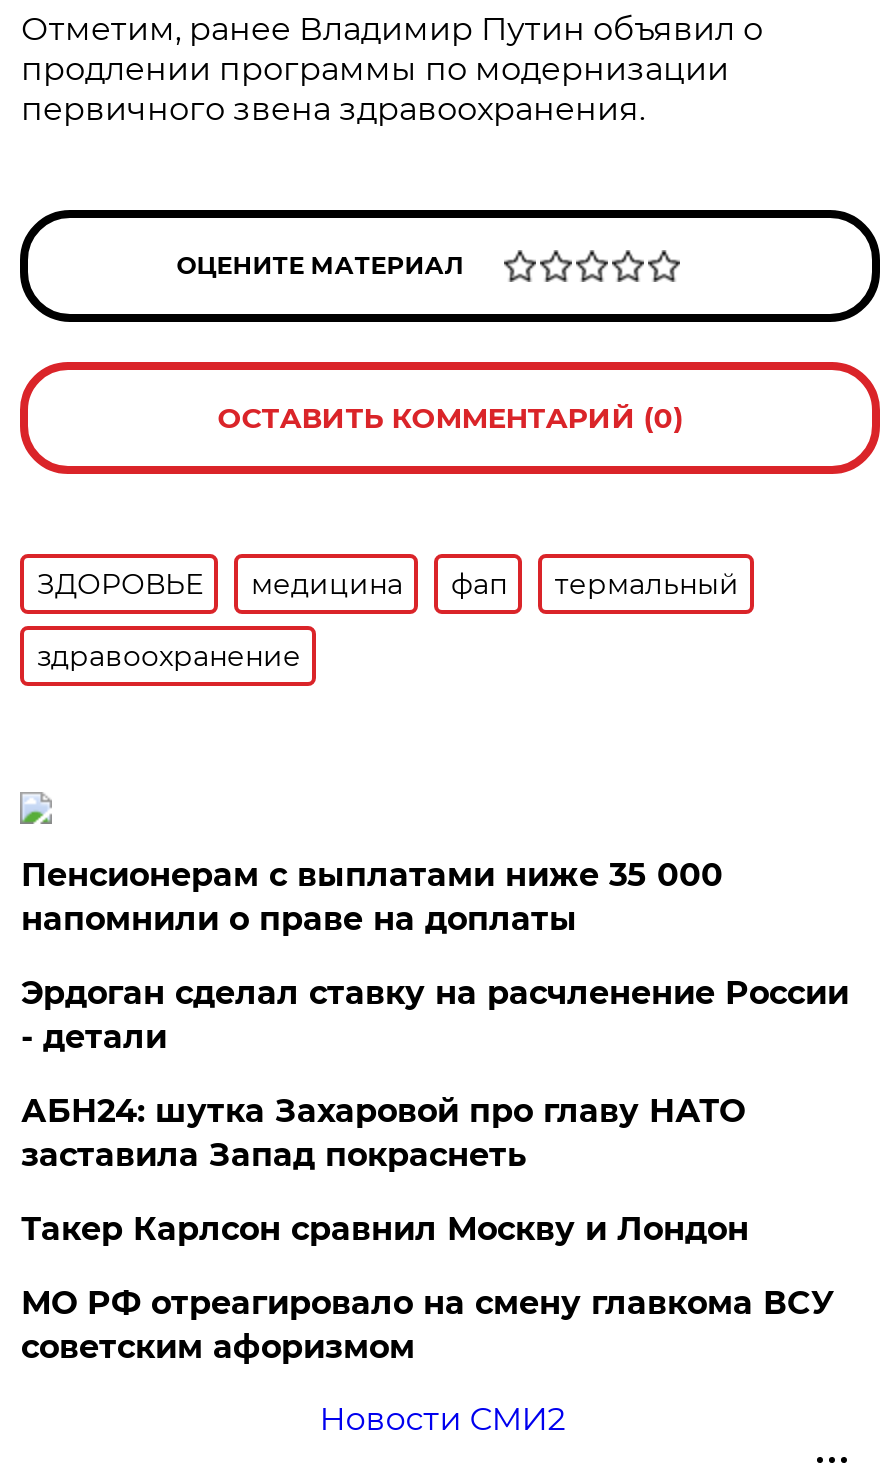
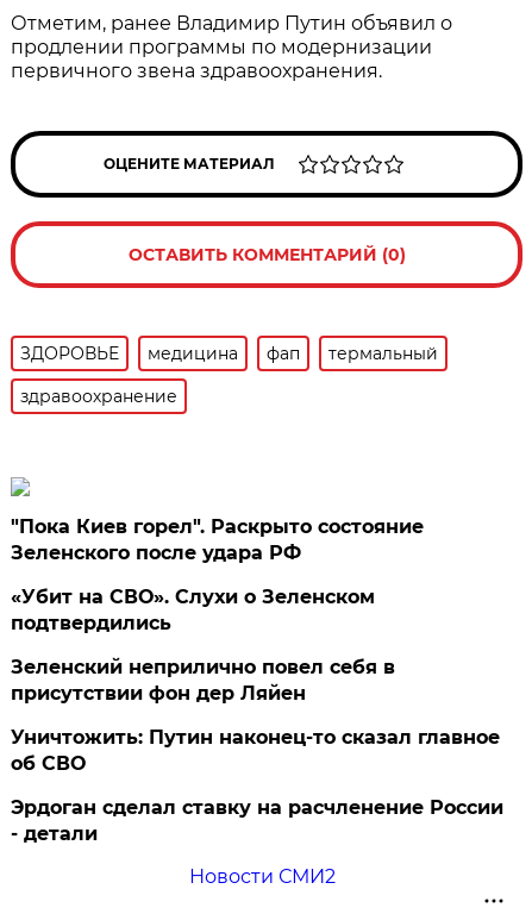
[21,855,723,937] Пенсионерам с выплатами ниже 35 000 | напомнили о праве на доплаты -> [11,515,500,774] "Пока Киев горел". Раскрыто состояние | Зеленского после удара РФ | «Убит на СВО». Слухи о Зеленском | подтвердились | Зеленский неприлично повел cебя в | присутствии фон дер Ляйен | Уничтожить: Путин наконец-то сказал главное | об СВО
moved [21,973,849,1055] -> [11,796,504,845]: Эрдоган сделал ставку на расчленение России | - детали
[21,1091,835,1365] АБН24: шутка Захаровой про главу НАТО | заставила Запад покраснеть | Такер Карлсон сравнил Москву и Лондон | МО РФ отреагировало на смену главкома ВСУ | советским афоризмом -> none

